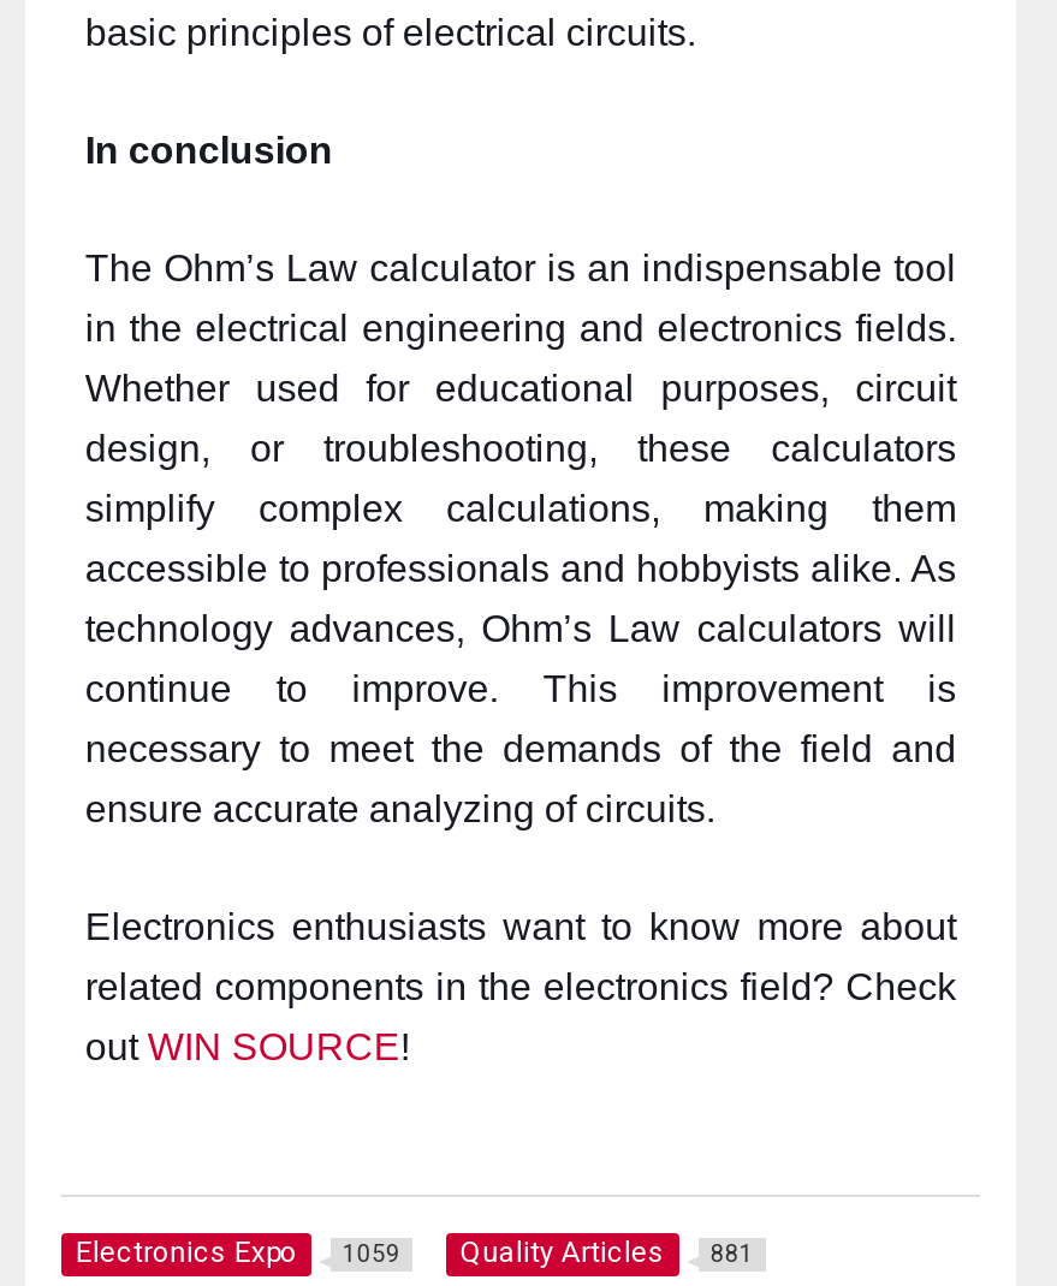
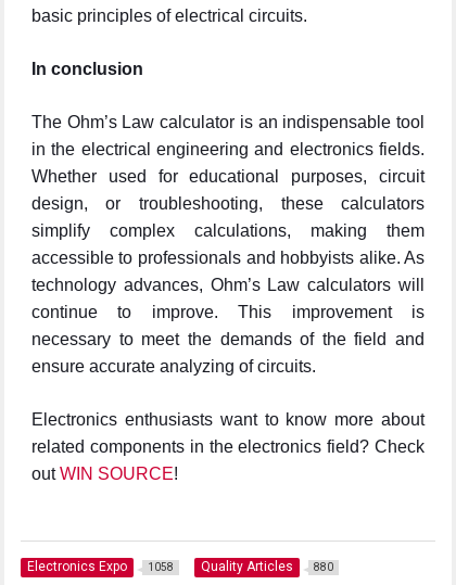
[76,1236,400,1270] Electronics Expo 1059 -> [27,559,174,574] Electronics Expo 1058
[460,1236,754,1270] Quality Articles 881 -> [201,559,333,574] Quality Articles 880

